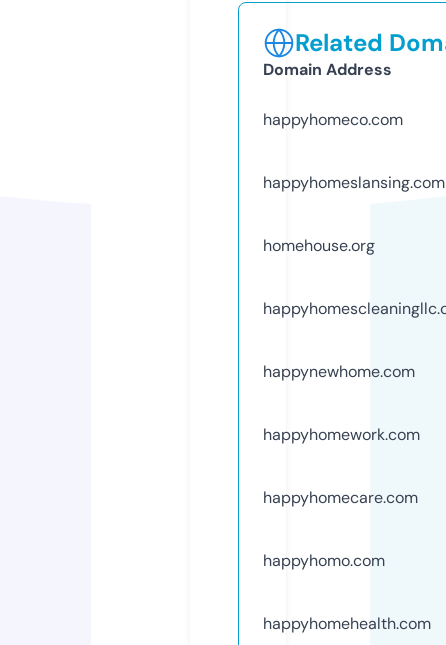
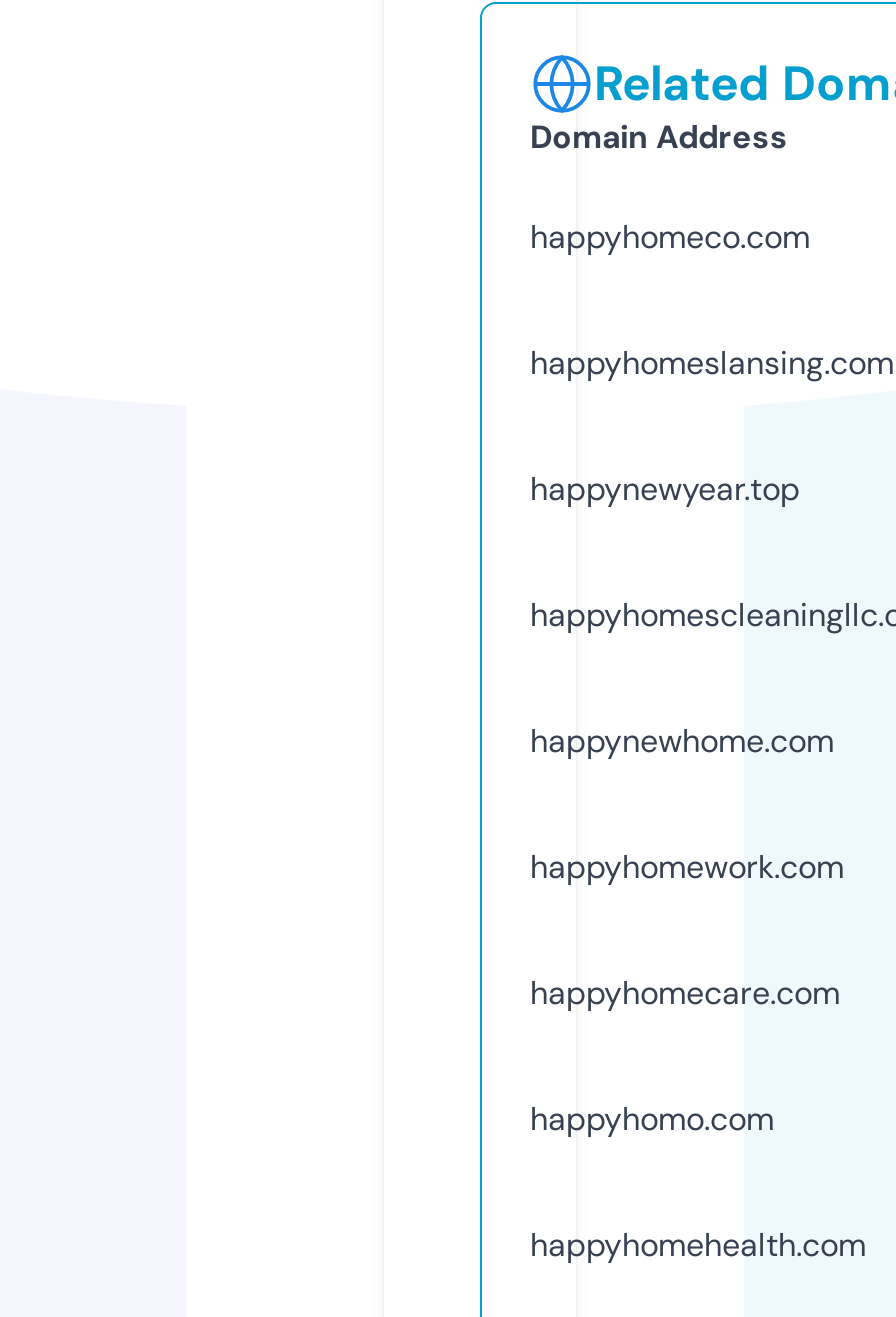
[263,235,375,256] homehouse.org -> [530,468,800,510] happynewyear.top

